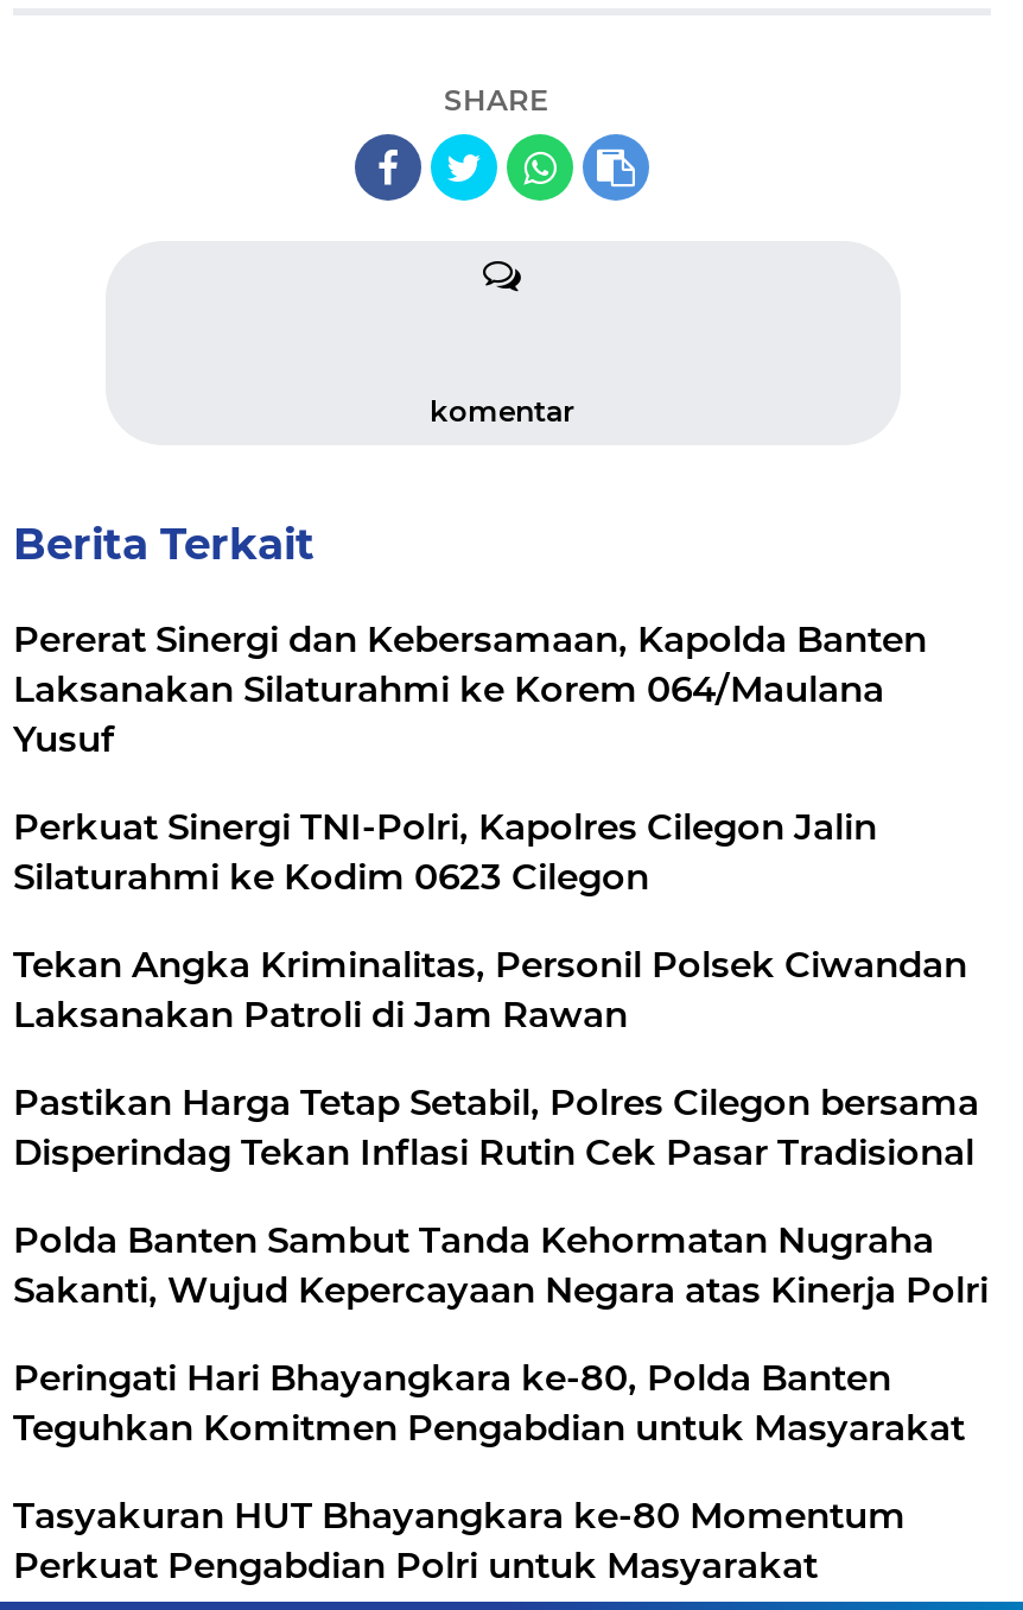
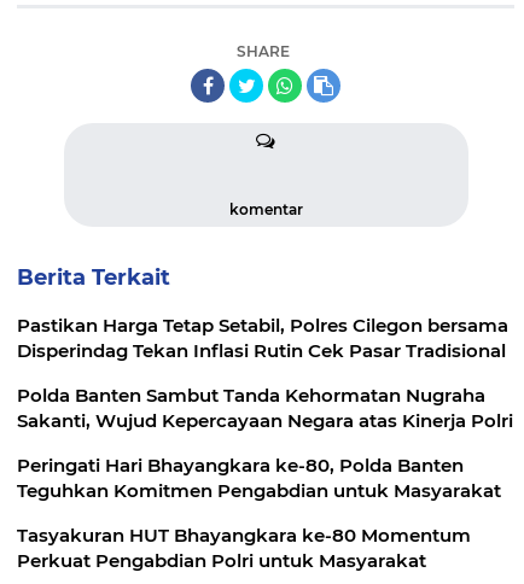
[13,617,967,1038] Pererat Sinergi dan Kebersamaan, Kapolda Banten | Laksanakan Silaturahmi ke Korem 064/Maulana | Yusuf | Perkuat Sinergi TNI-Polri, Kapolres Cilegon Jalin | Silaturahmi ke Kodim 0623 Cilegon | Tekan Angka Kriminalitas, Personil Polsek Ciwandan | Laksanakan Patroli di Jam Rawan -> none

